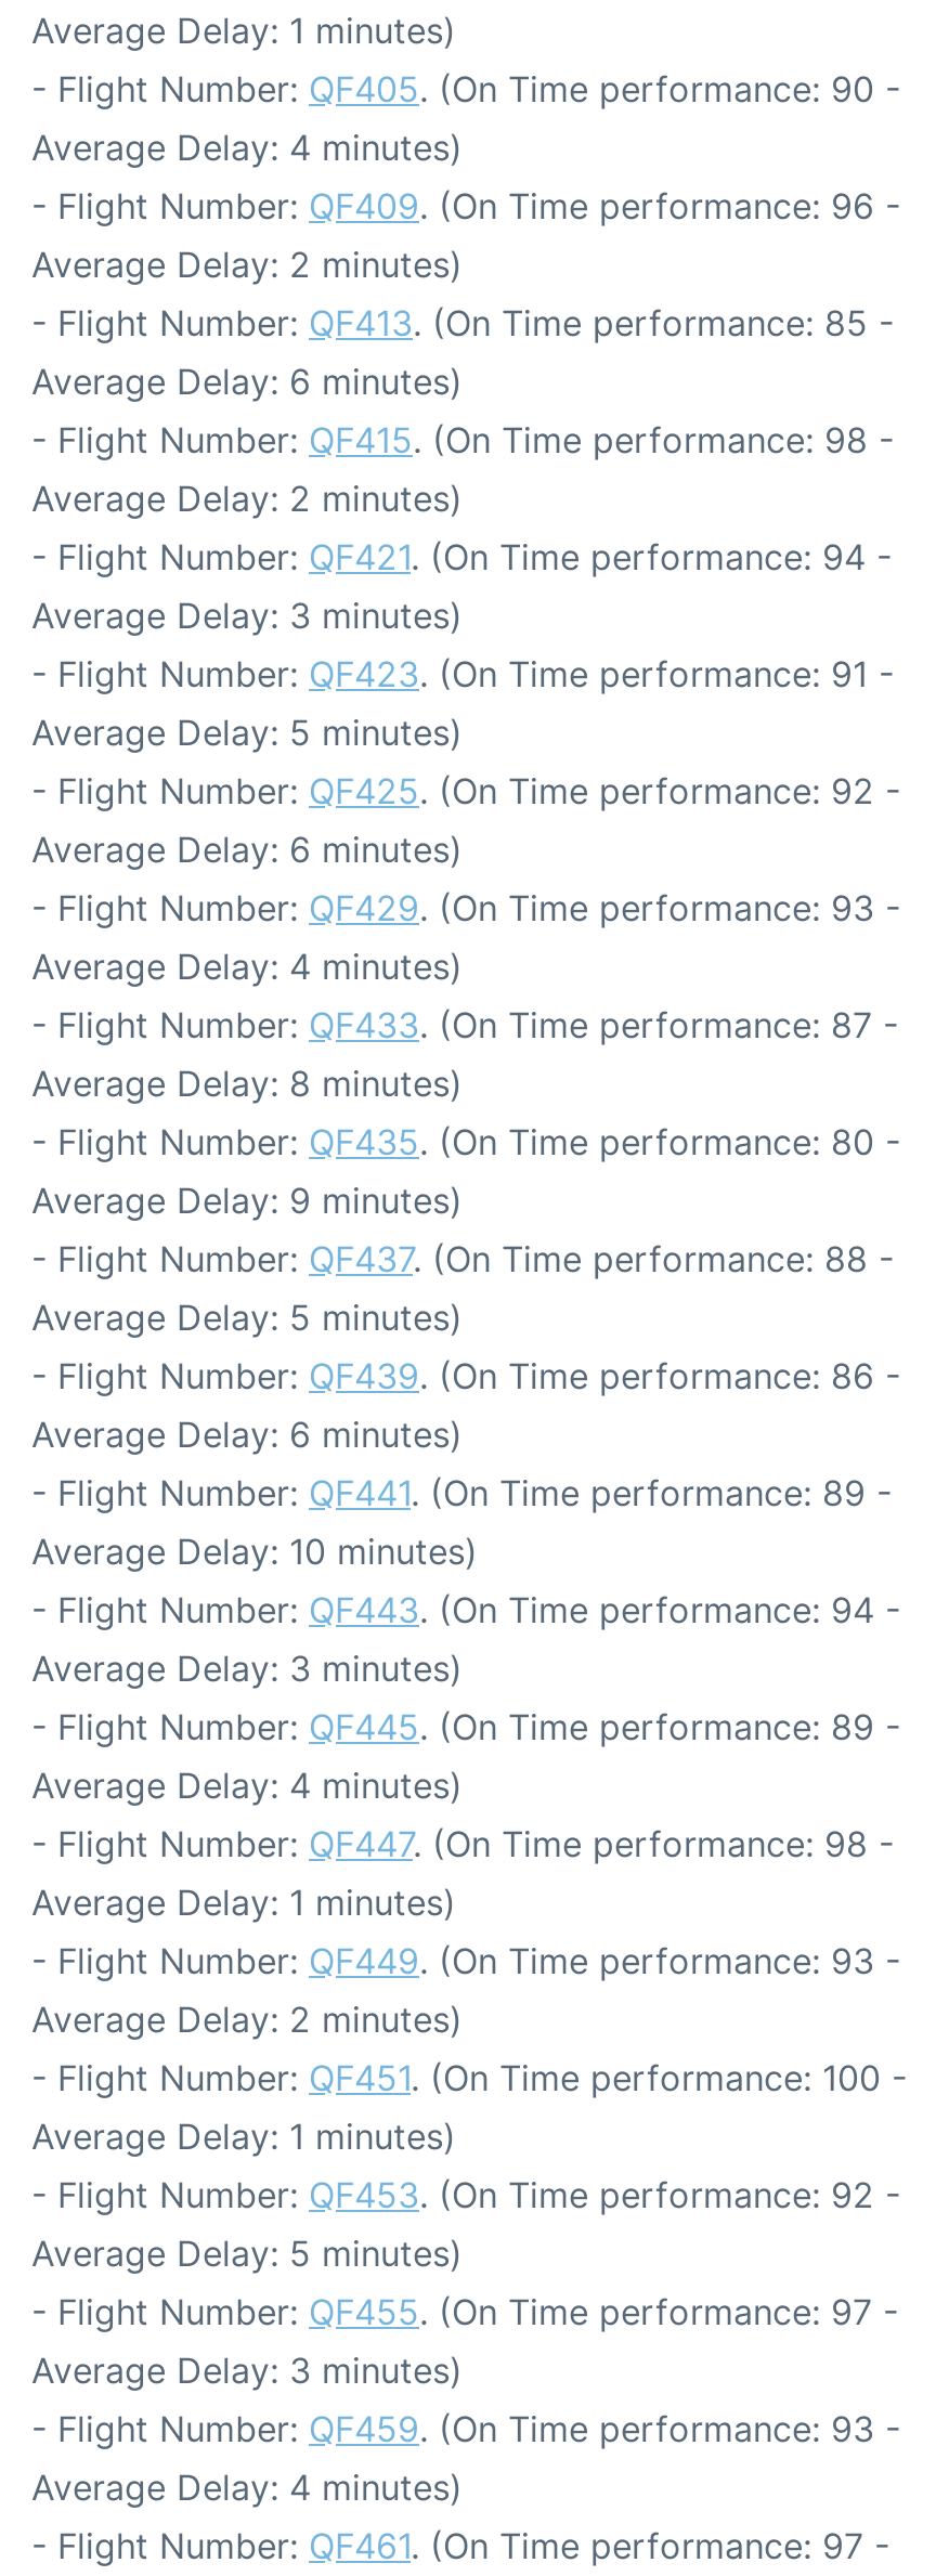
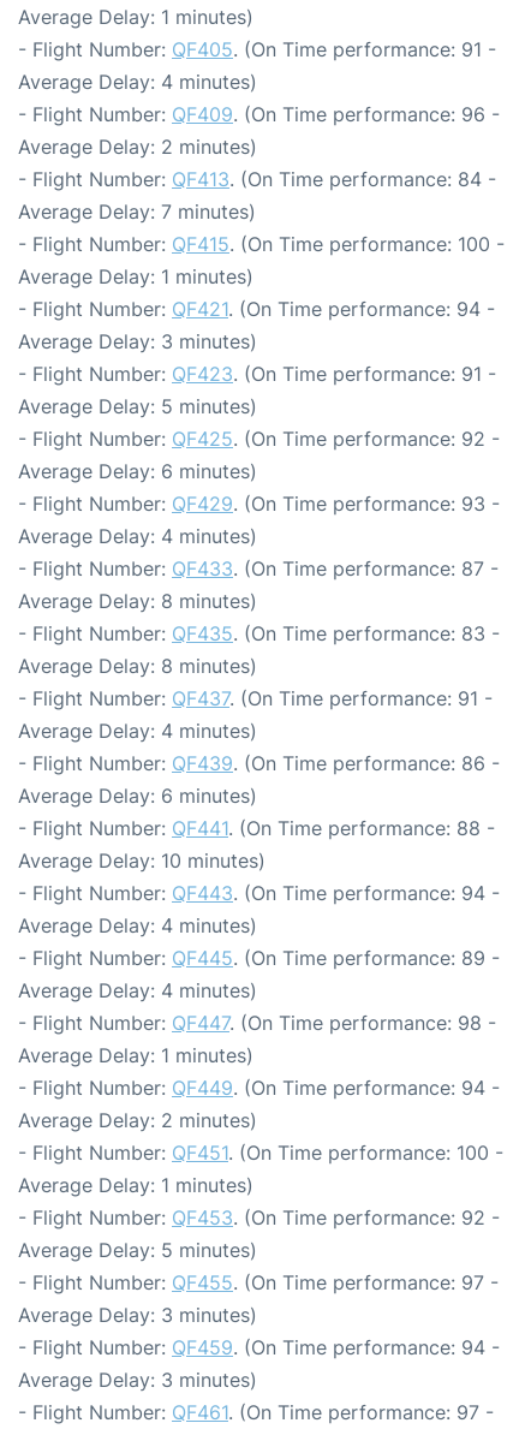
[31,67,900,110] - Flight Number: QF405. (On Time performance: 90 - -> [18,37,496,61] - Flight Number: QF405. (On Time performance: 91 -
[31,300,894,344] - Flight Number: QF413. (On Time performance: 85 - -> [18,167,496,191] - Flight Number: QF413. (On Time performance: 84 -
[31,359,463,402] Average Delay: 6 minutes) -> [18,199,256,223] Average Delay: 7 minutes)
[31,417,894,461] - Flight Number: QF415. (On Time performance: 98 - -> [18,232,505,256] - Flight Number: QF415. (On Time performance: 100 -
[31,476,463,519] Average Delay: 2 minutes) -> [18,264,253,288] Average Delay: 1 minutes)
[31,1119,900,1163] - Flight Number: QF435. (On Time performance: 80 - -> [18,621,500,645] - Flight Number: QF435. (On Time performance: 83 -
[31,1178,463,1221] Average Delay: 9 minutes) -> [18,653,257,677] Average Delay: 8 minutes)
[31,1236,894,1280] - Flight Number: QF437. (On Time performance: 88 - -> [18,686,493,710] - Flight Number: QF437. (On Time performance: 91 -
[31,1295,463,1338] Average Delay: 5 minutes) -> [18,718,257,742] Average Delay: 4 minutes)
[31,1470,892,1514] - Flight Number: QF441. (On Time performance: 89 - -> [18,816,495,840] - Flight Number: QF441. (On Time performance: 88 -
[31,1646,463,1689] Average Delay: 3 minutes) -> [18,913,257,937] Average Delay: 4 minutes)
[31,1938,900,1982] - Flight Number: QF449. (On Time performance: 93 - -> [18,1075,500,1099] - Flight Number: QF449. (On Time performance: 94 -
[31,2406,900,2450] - Flight Number: QF459. (On Time performance: 93 - -> [18,1335,500,1359] - Flight Number: QF459. (On Time performance: 94 -
[31,2465,463,2508] Average Delay: 4 minutes) -> [18,1367,257,1391] Average Delay: 3 minutes)

